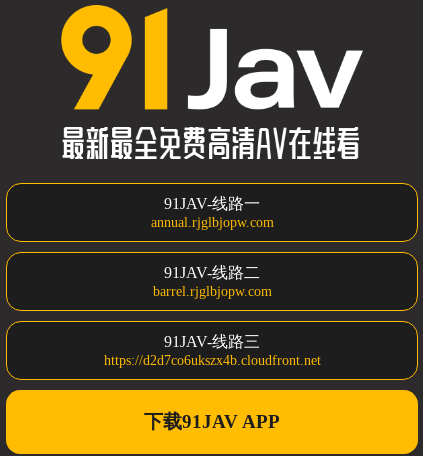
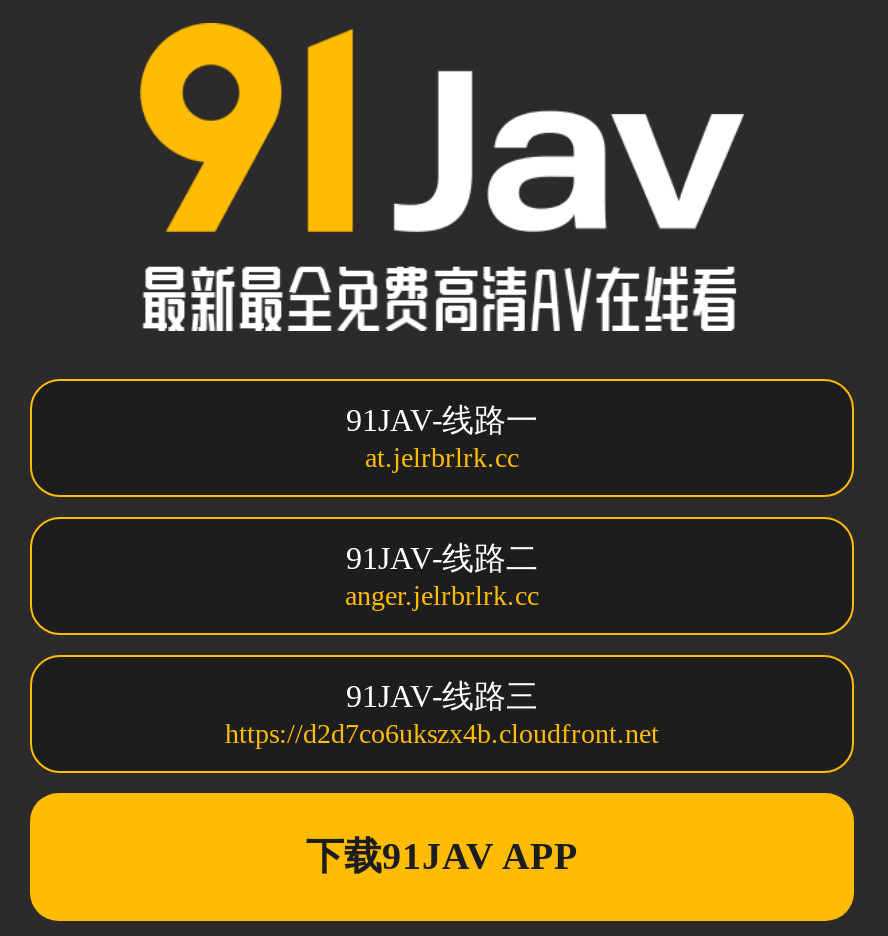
[150,215,273,230] annual.rjglbjopw.com -> [365,443,519,473] at.jelrbrlrk.cc
[152,284,271,299] barrel.rjglbjopw.com -> [345,581,539,611] anger.jelrbrlrk.cc

